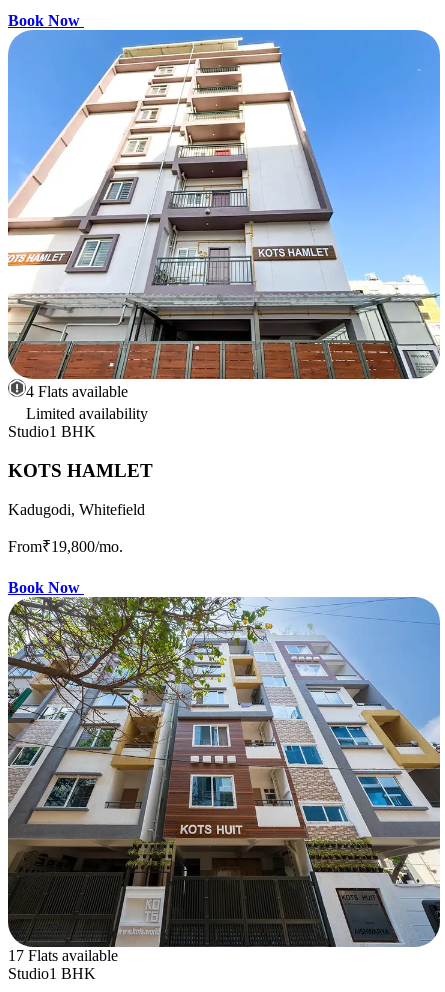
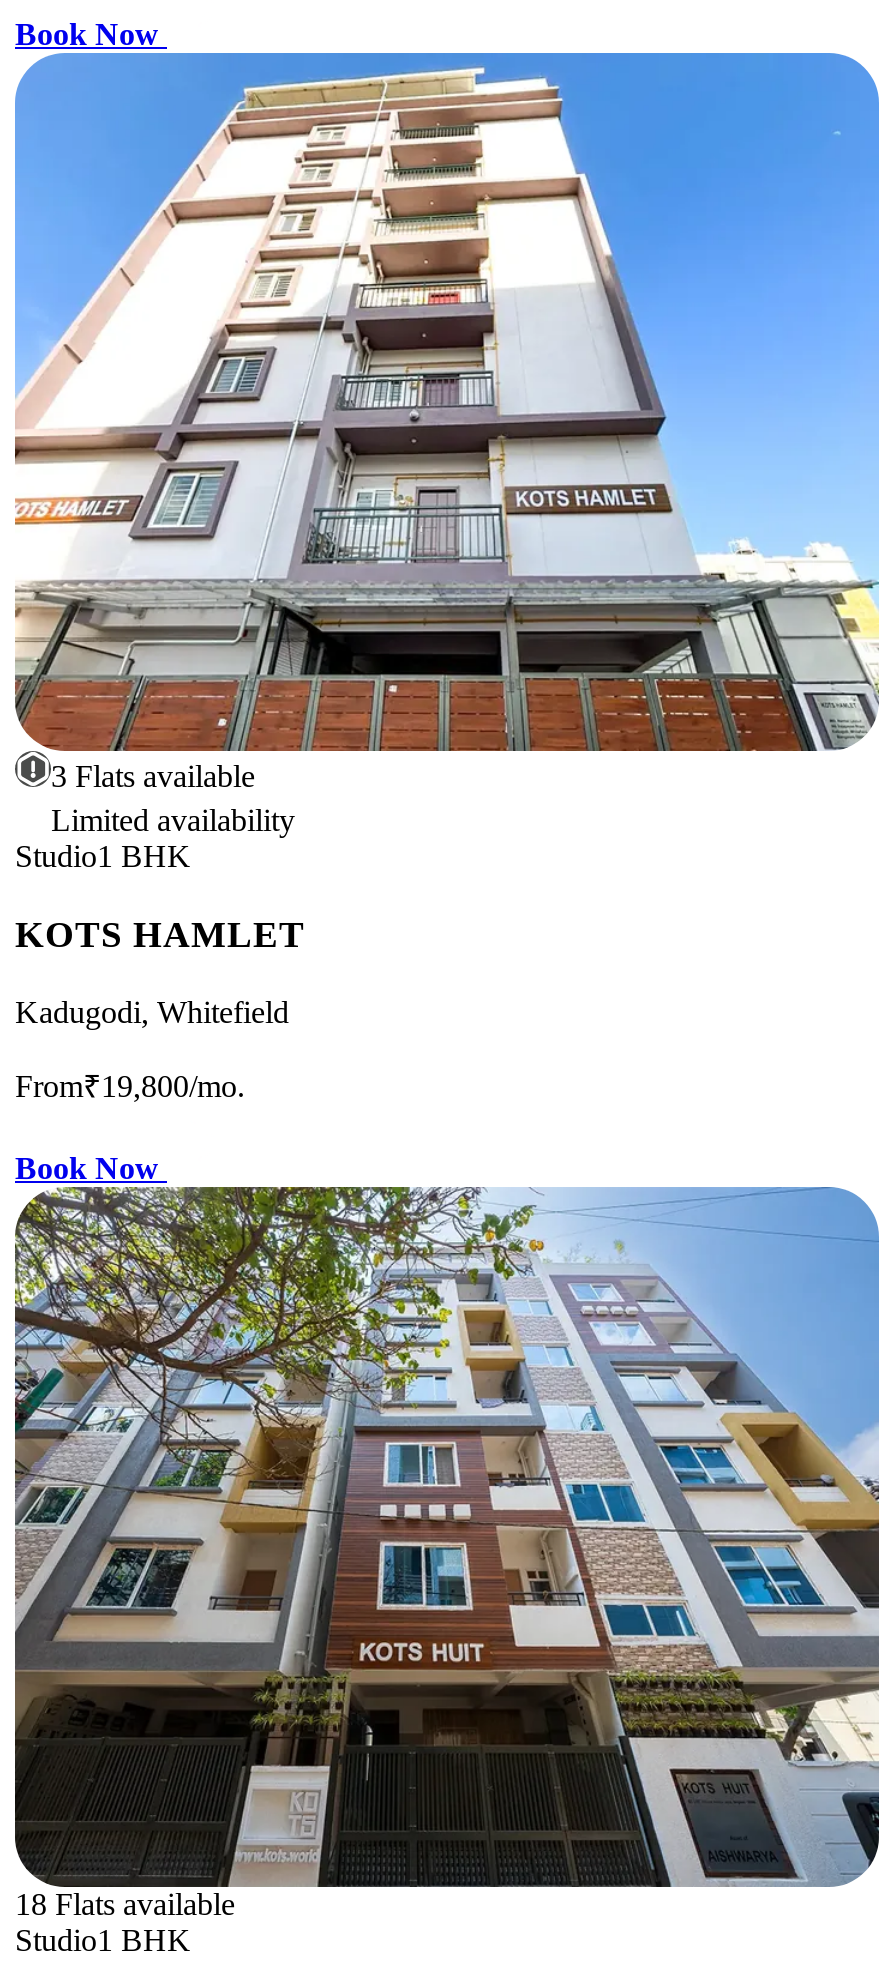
[26,383,128,400] 4 Flats available -> [51,760,255,794] 3 Flats available
[8,946,118,963] 17 Flats available -> [15,1886,235,1920] 18 Flats available

